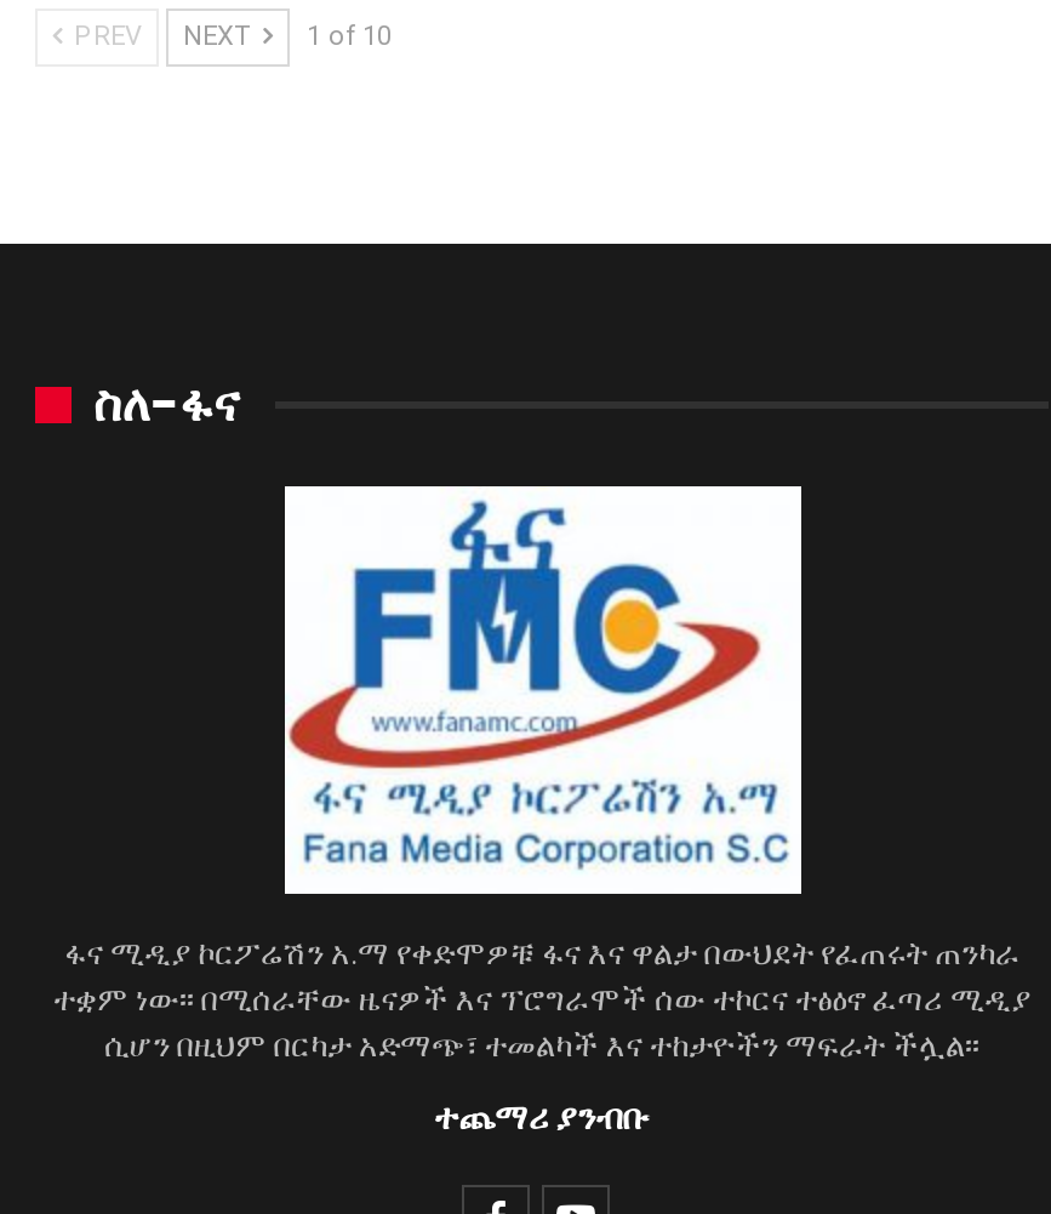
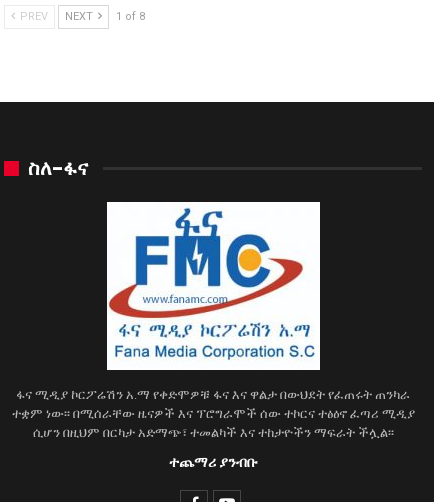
[67,20,392,52] PREV NEXT 1 of 10 -> [17,10,145,23] PREV NEXT 1 of 8

